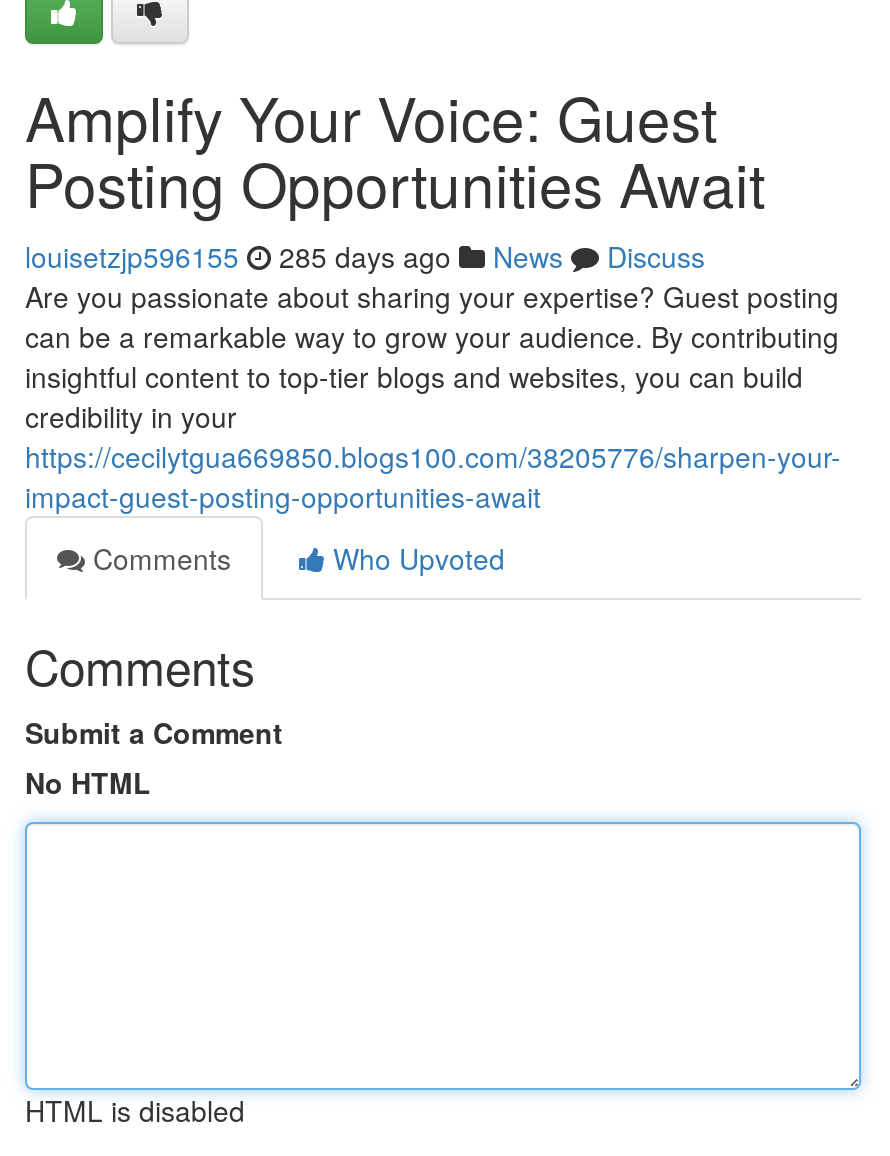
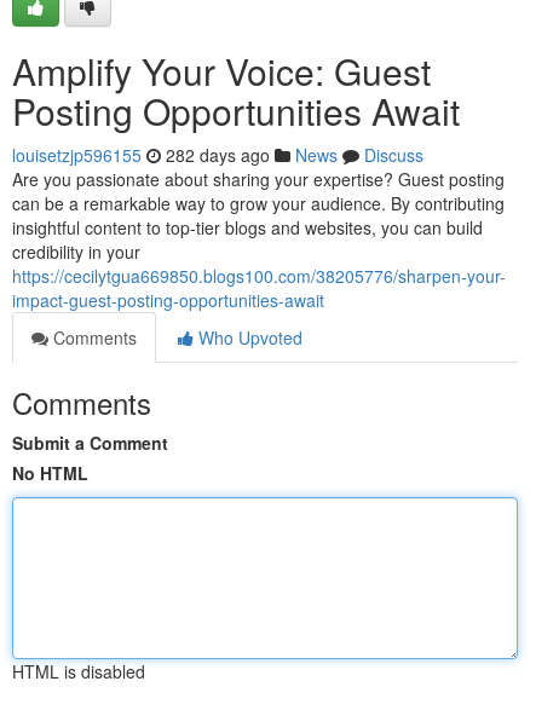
[25,236,705,276] louisetzjp596155 285 days ago News Discuss -> [12,143,423,167] louisetzjp596155 282 days ago News Discuss

